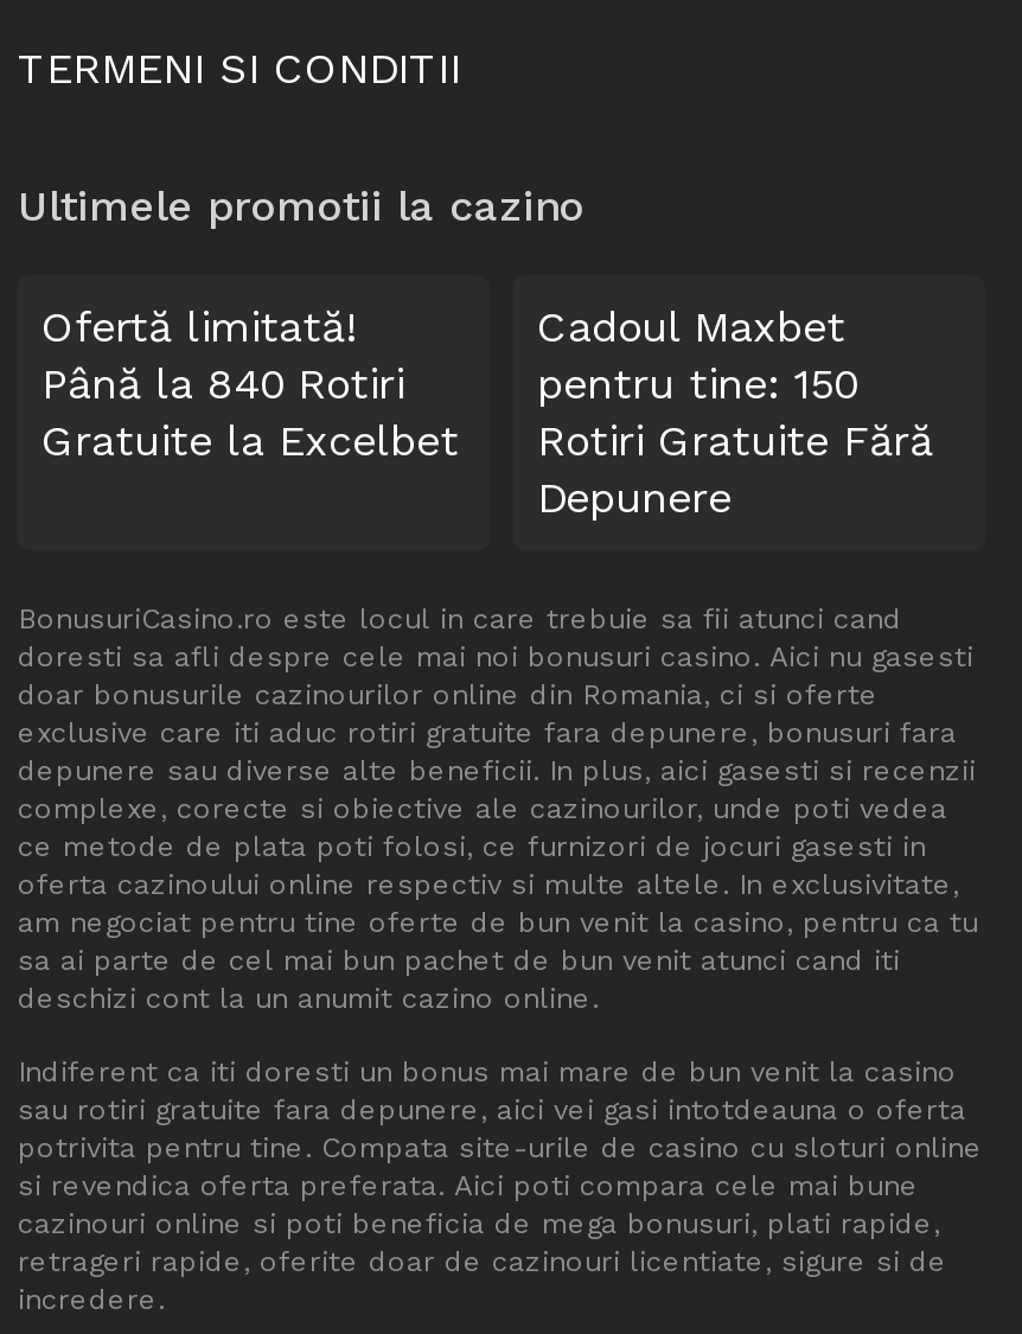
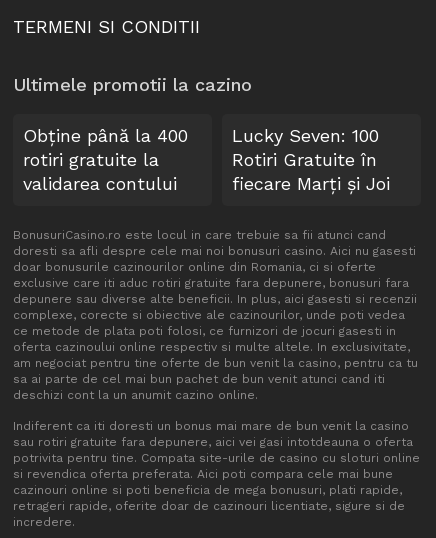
[41,301,459,465] Ofertă limitată! | Până la 840 Rotiri | Gratuite la Excelbet -> [23,125,188,194] Obține până la 400 | rotiri gratuite la | validarea contului
[537,301,933,522] Cadoul Maxbet | pentru tine: 150 | Rotiri Gratuite Fără | Depunere -> [232,125,390,194] Lucky Seven: 100 | Rotiri Gratuite în | fiecare Marți și Joi

